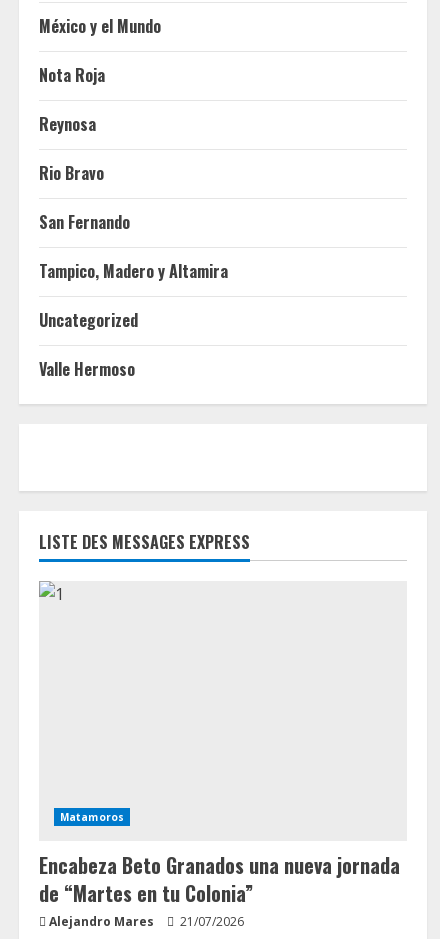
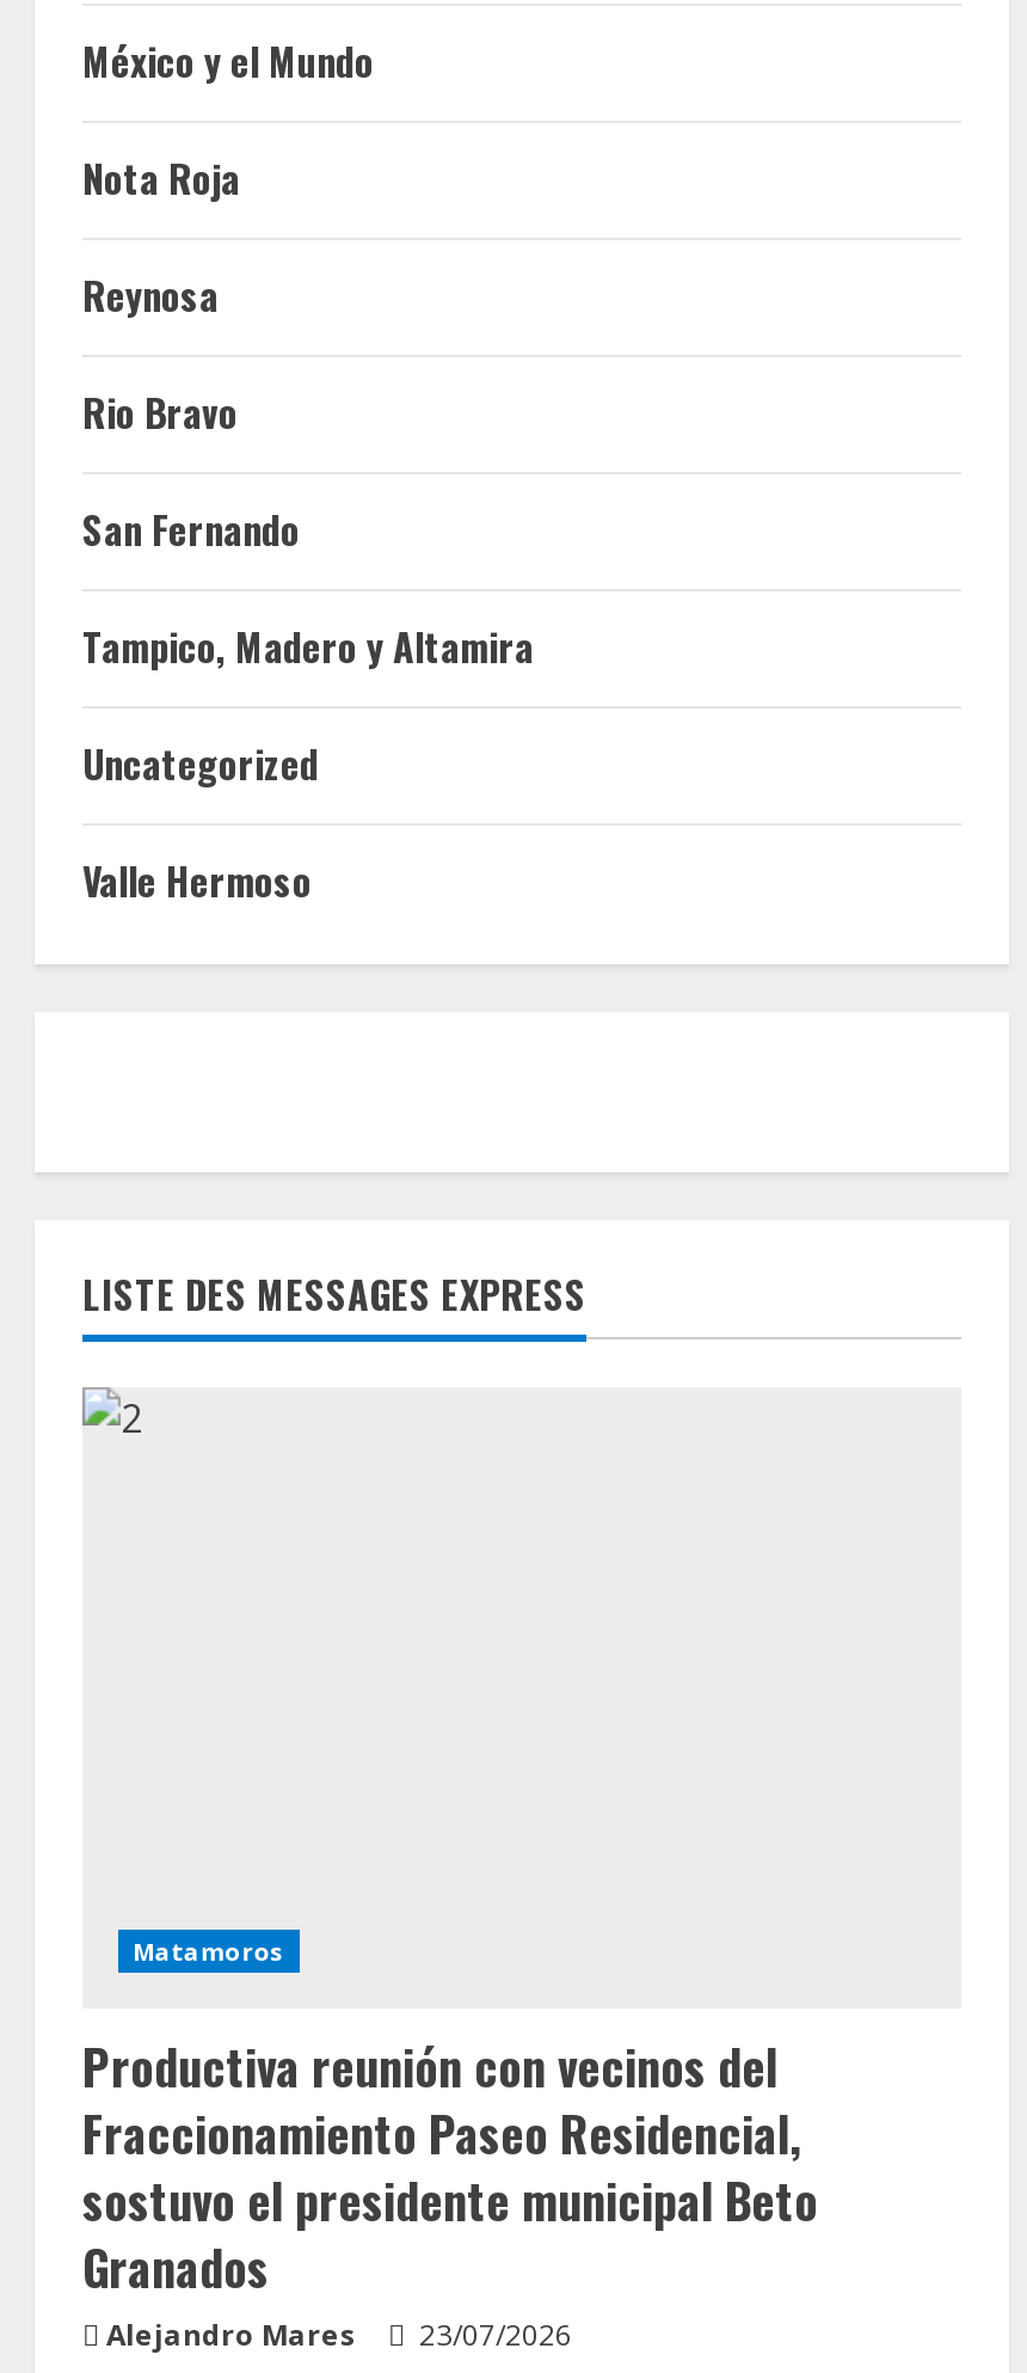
[39,850,400,908] Encabeza Beto Granados una nueva jornada | de “Martes en tu Colonia” -> [82,2030,818,2303] Productiva reunión con vecinos del | Fraccionamiento Paseo Residencial, | sostuvo el presidente municipal Beto | Granados
[49,913,244,930] Alejandro Mares 21/07/2026 -> [106,2314,572,2355] Alejandro Mares 23/07/2026

